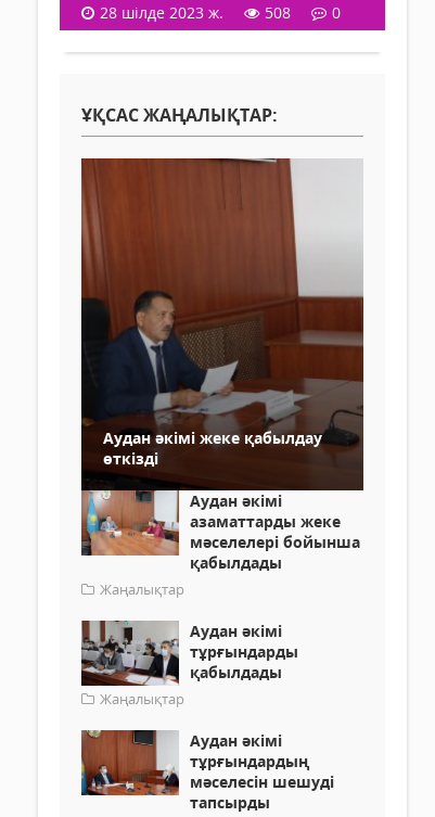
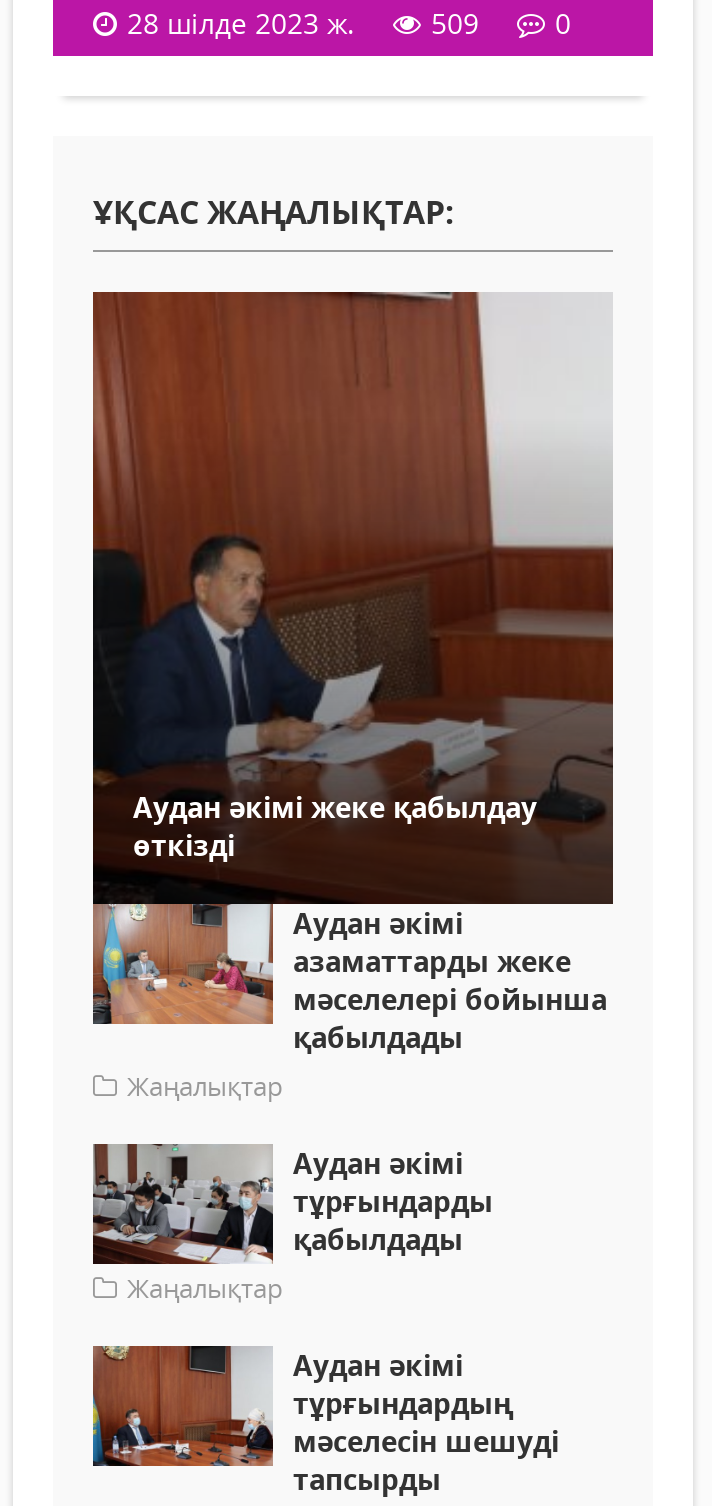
[100,2,341,23] 28 шілде 2023 ж. 508 0 -> [127,5,571,43] 28 шілде 2023 ж. 509 0

